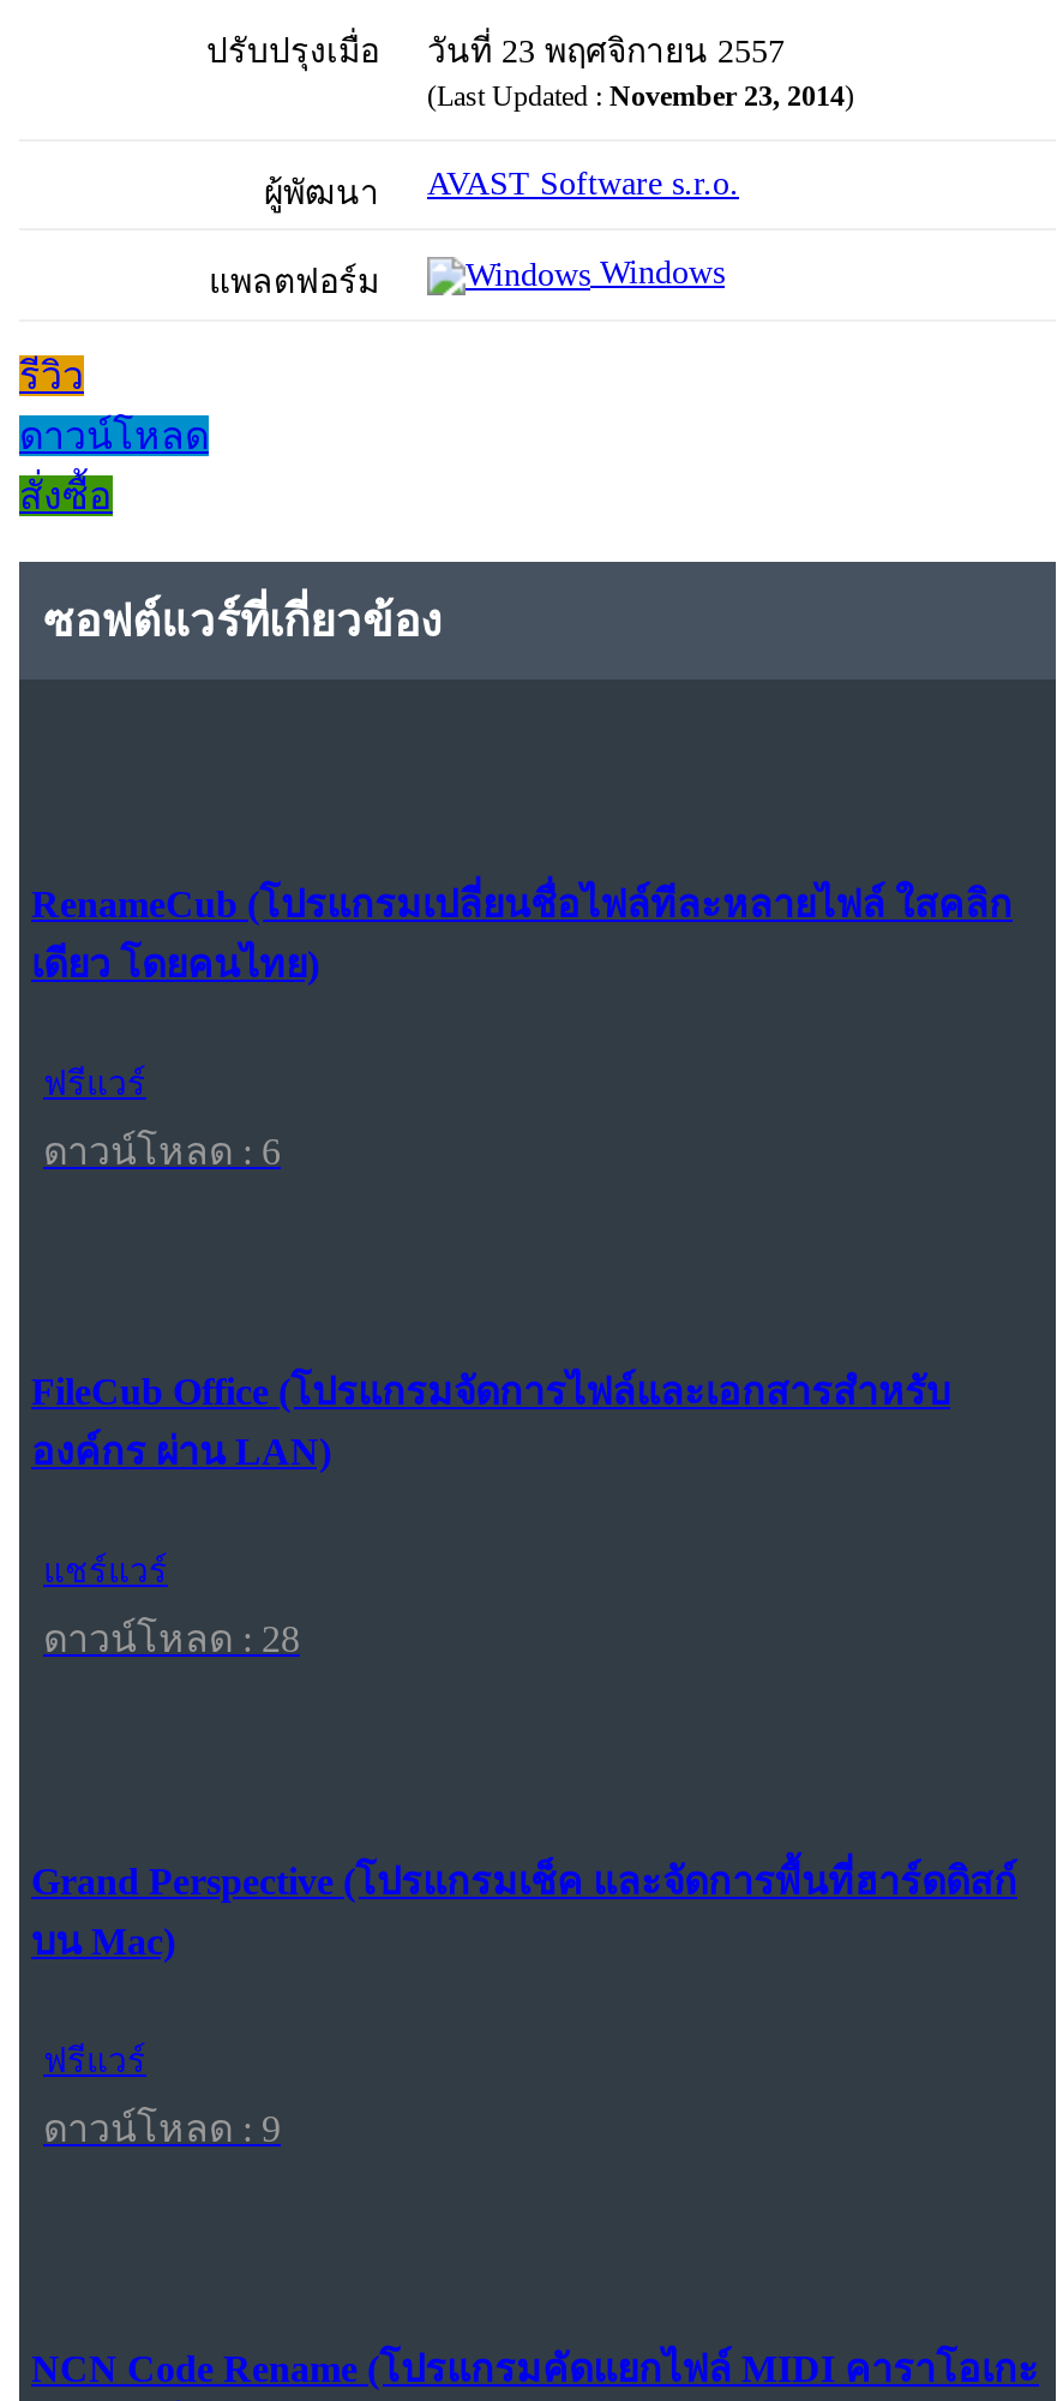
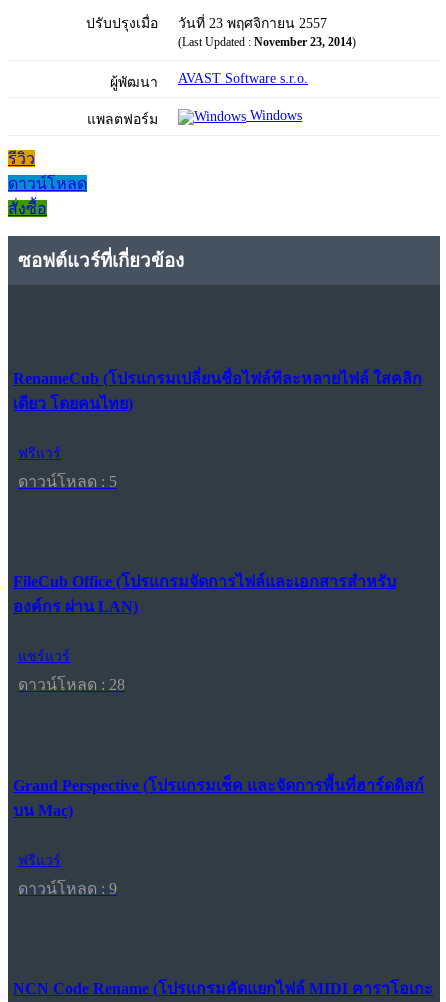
[43,1130,281,1171] ดาวน์โหลด : 6 -> [18,473,117,490] ดาวน์โหลด : 5

